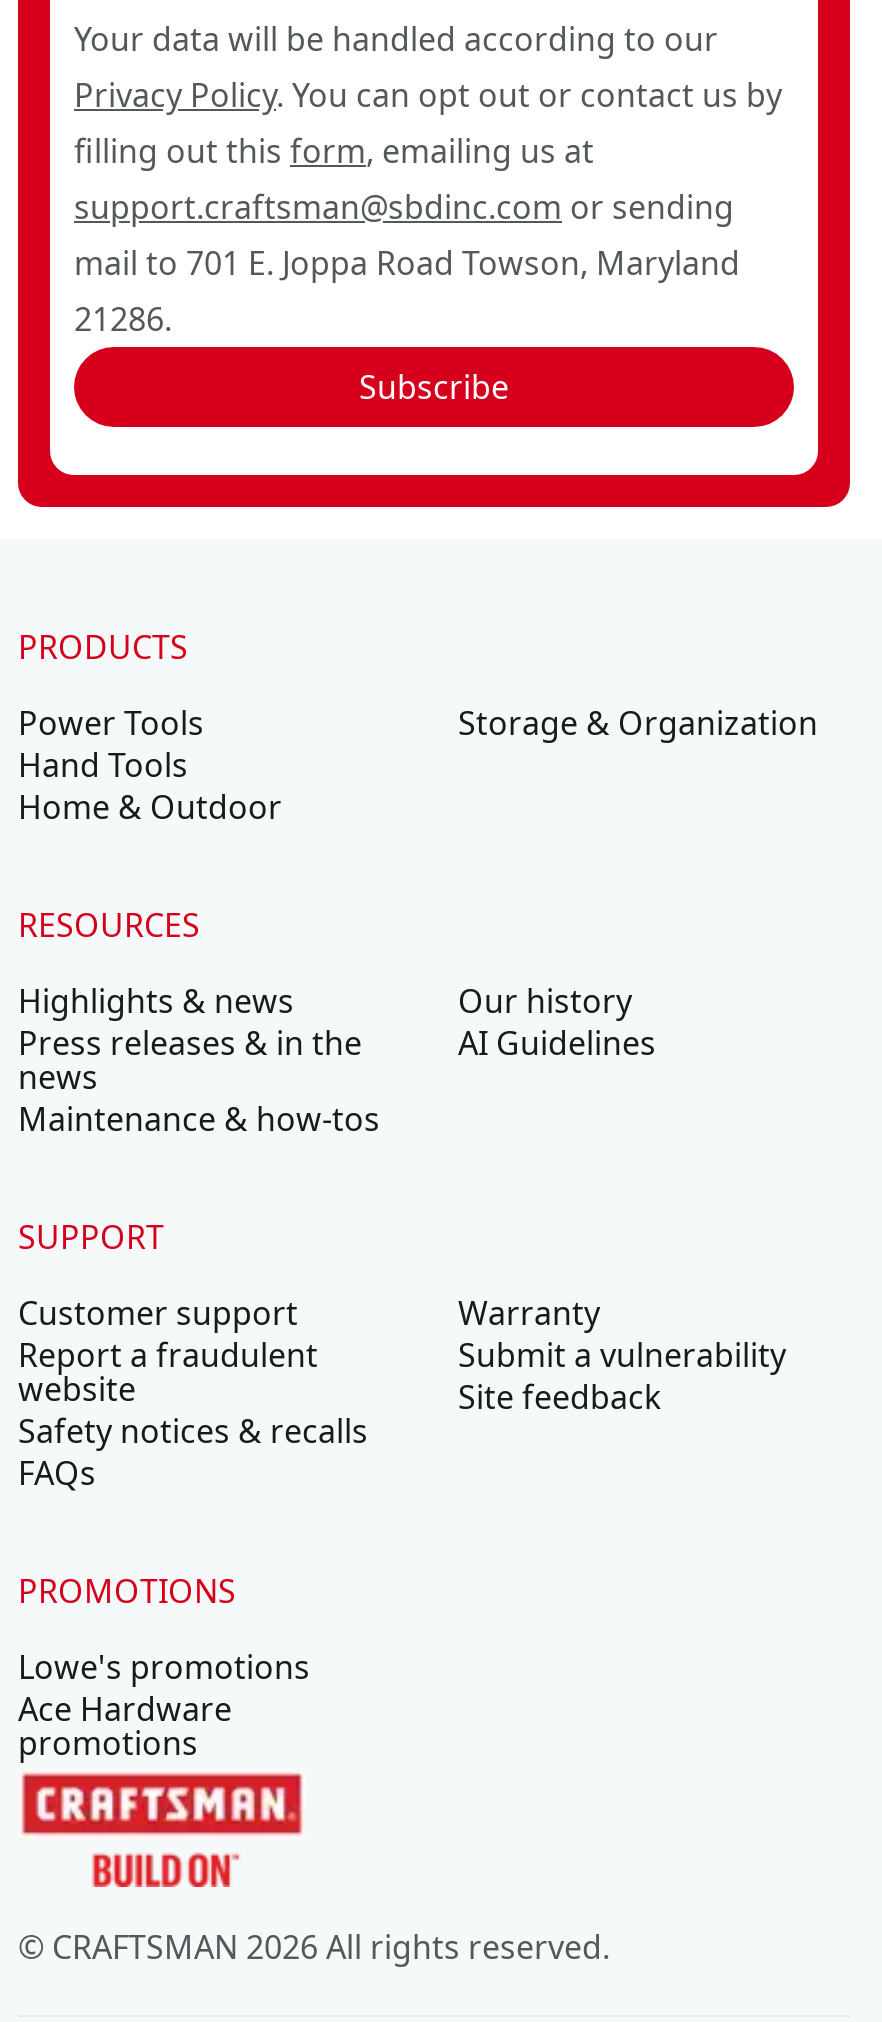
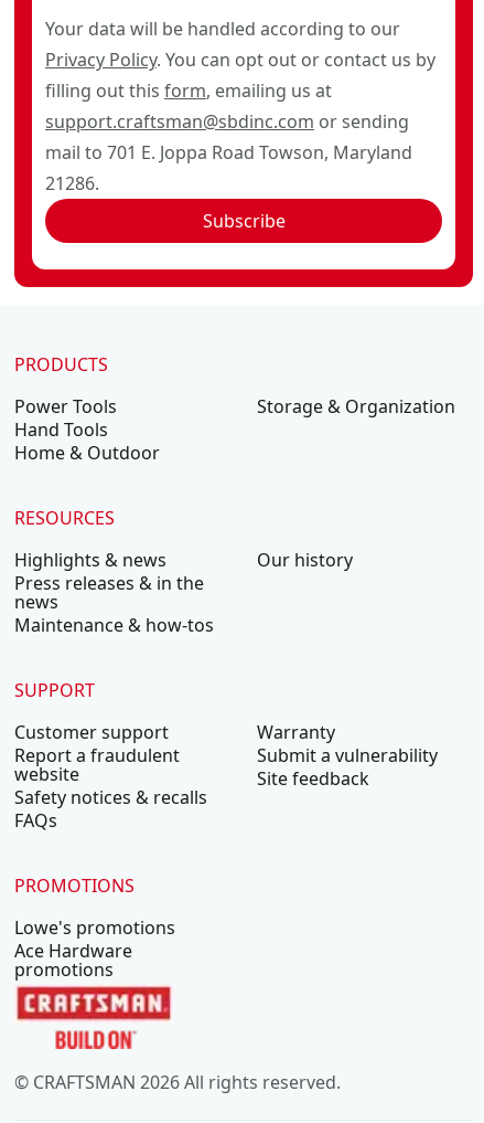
[458,1021,656,1065] AI Guidelines -> none

